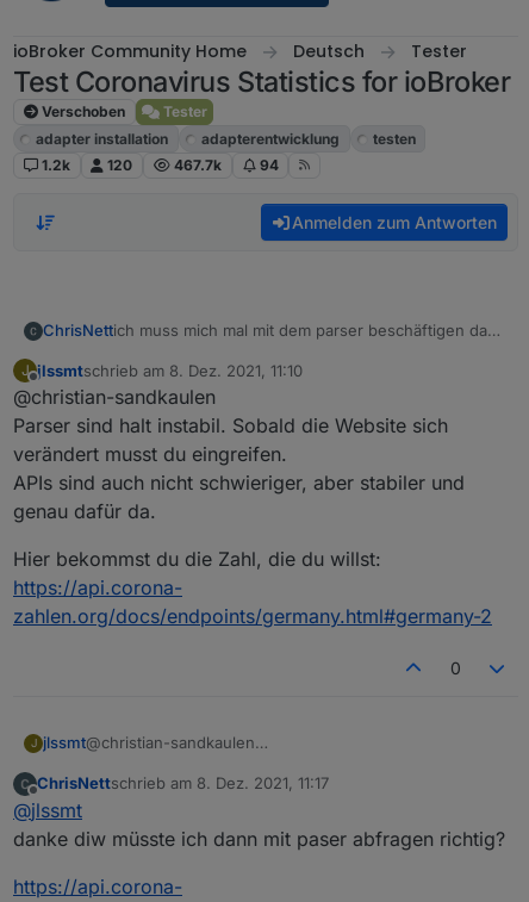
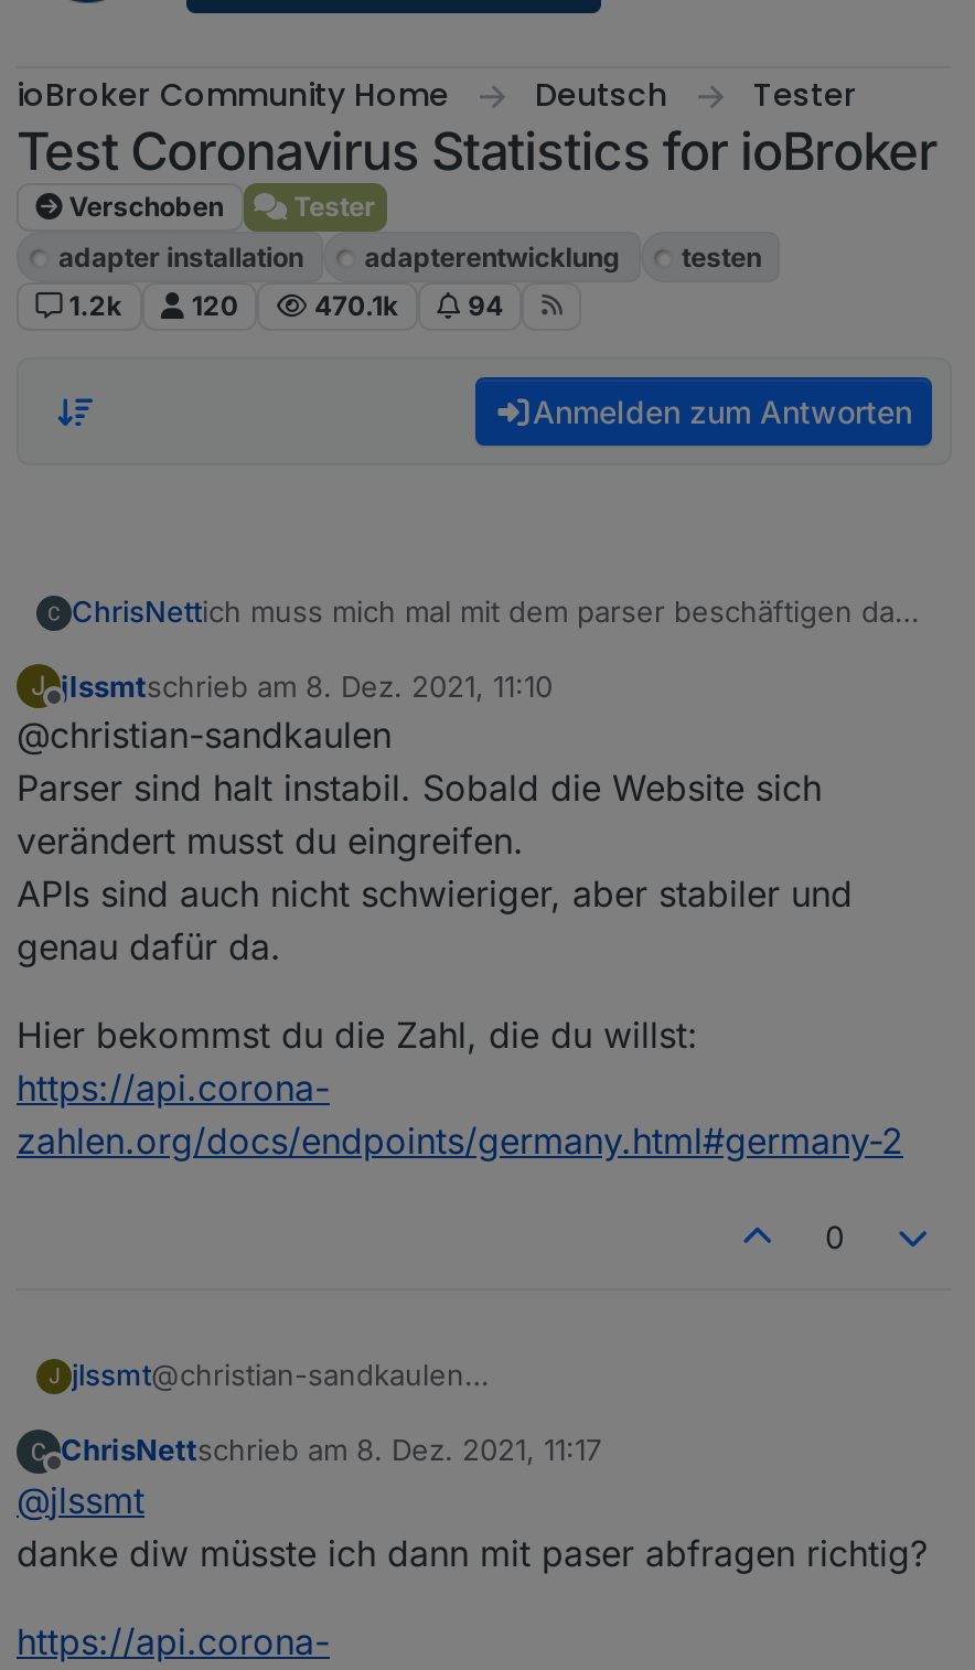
[174,156,222,174] 467.7k -> [314,289,398,322] 470.1k

